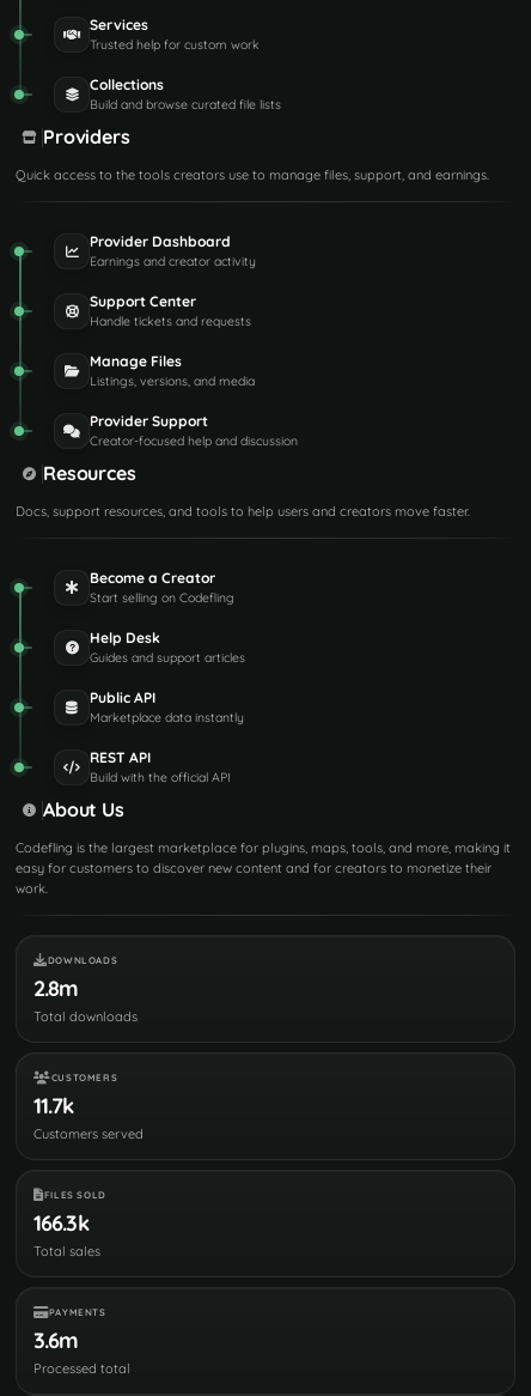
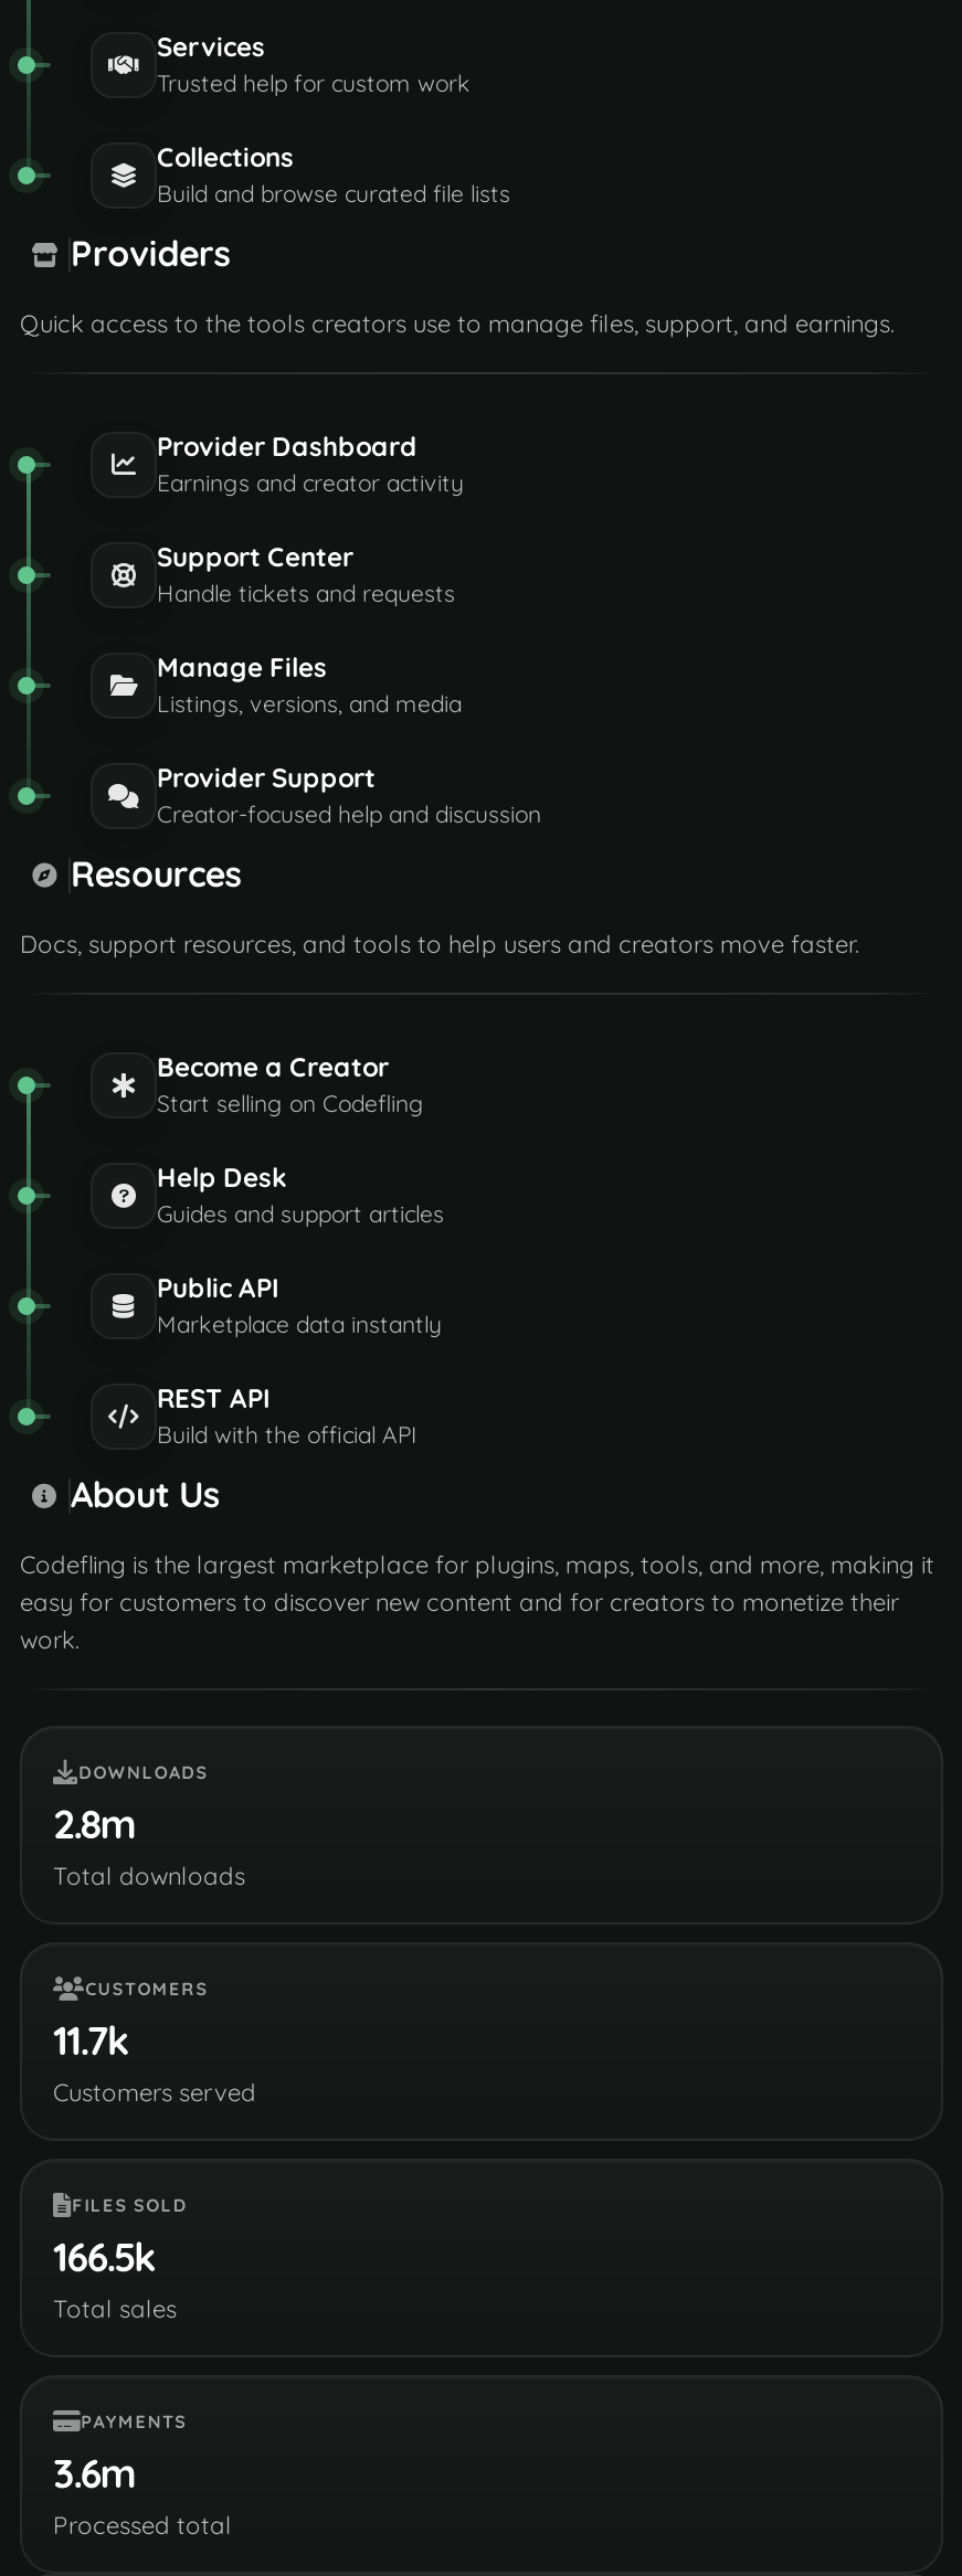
[33,1209,88,1236] 166.3k -> [53,2231,154,2281] 166.5k

